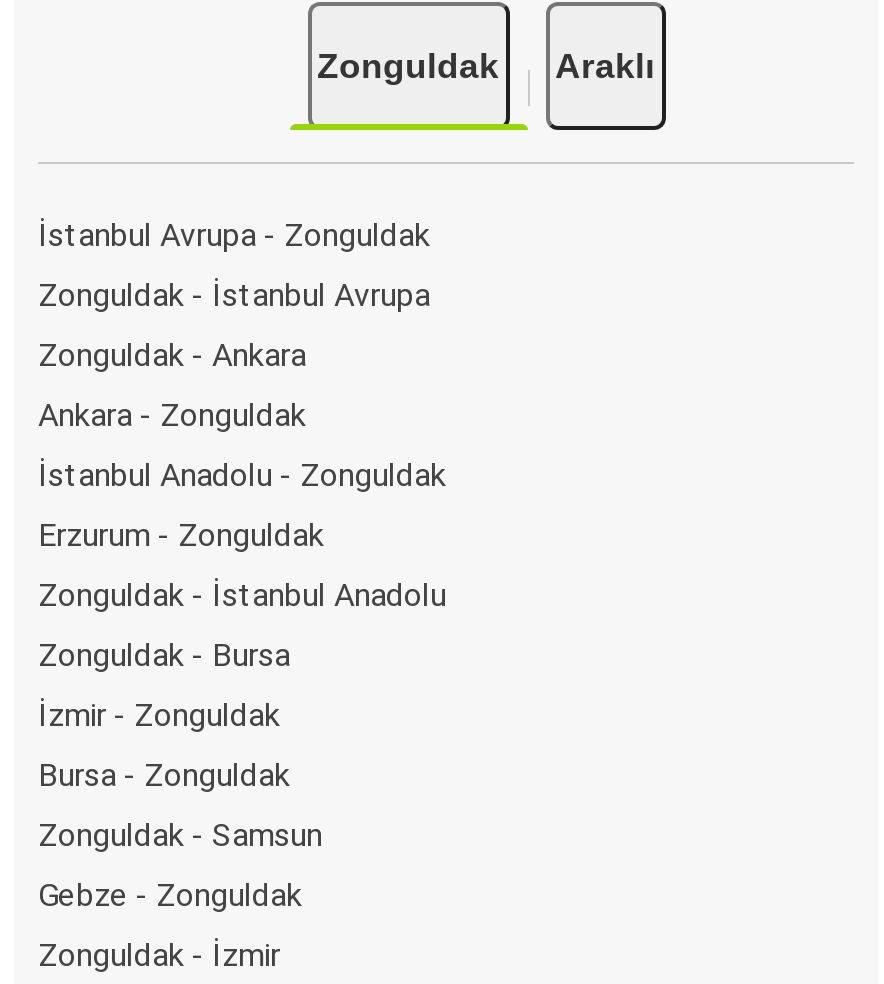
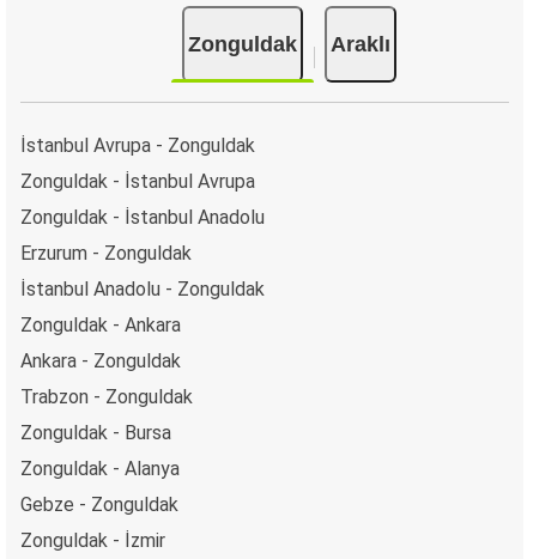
moved [38,335,306,433] -> [20,313,181,372]: Zonguldak - Ankara | Ankara - Zonguldak
none -> [20,385,193,408] Trabzon - Zonguldak
moved [38,455,446,613] -> [20,205,265,300]: Zonguldak - İstanbul Anadolu | Erzurum - Zonguldak | İstanbul Anadolu - Zonguldak
moved [38,635,290,673] -> [20,421,171,443]: Zonguldak - Bursa
[38,695,322,853] İzmir - Zonguldak | Bursa - Zonguldak | Zonguldak - Samsun -> [20,457,180,479] Zonguldak - Alanya

